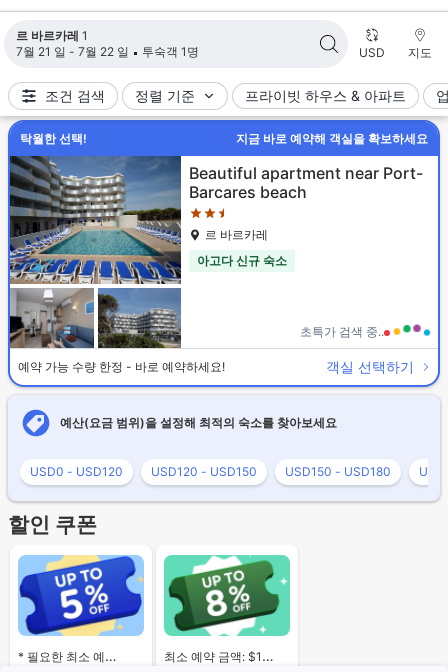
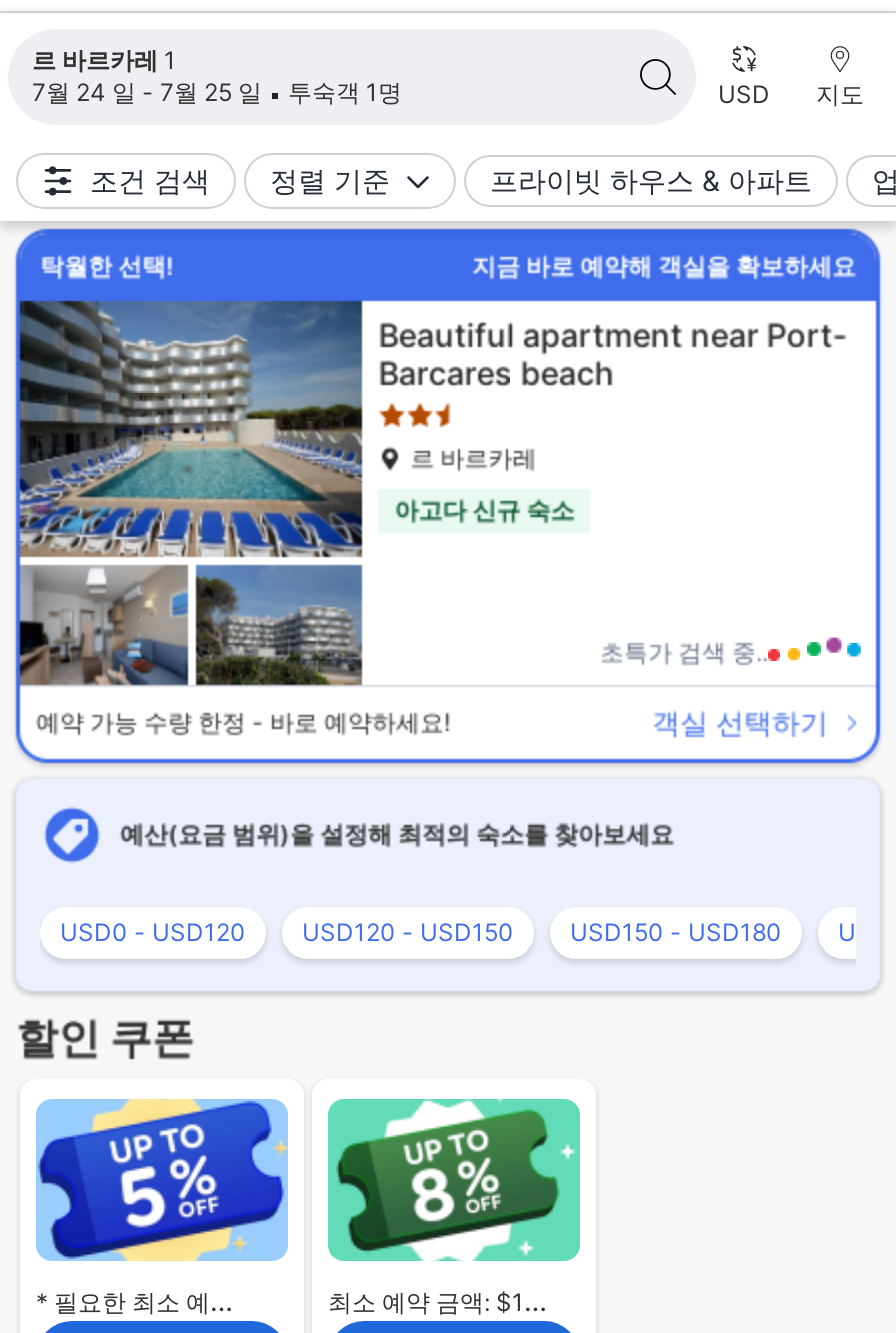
[16,44,199,59] 7월 21 일 - 7월 22 일 투숙객 1명 -> [32,77,402,107] 7월 24 일 - 7월 25 일 투숙객 1명

